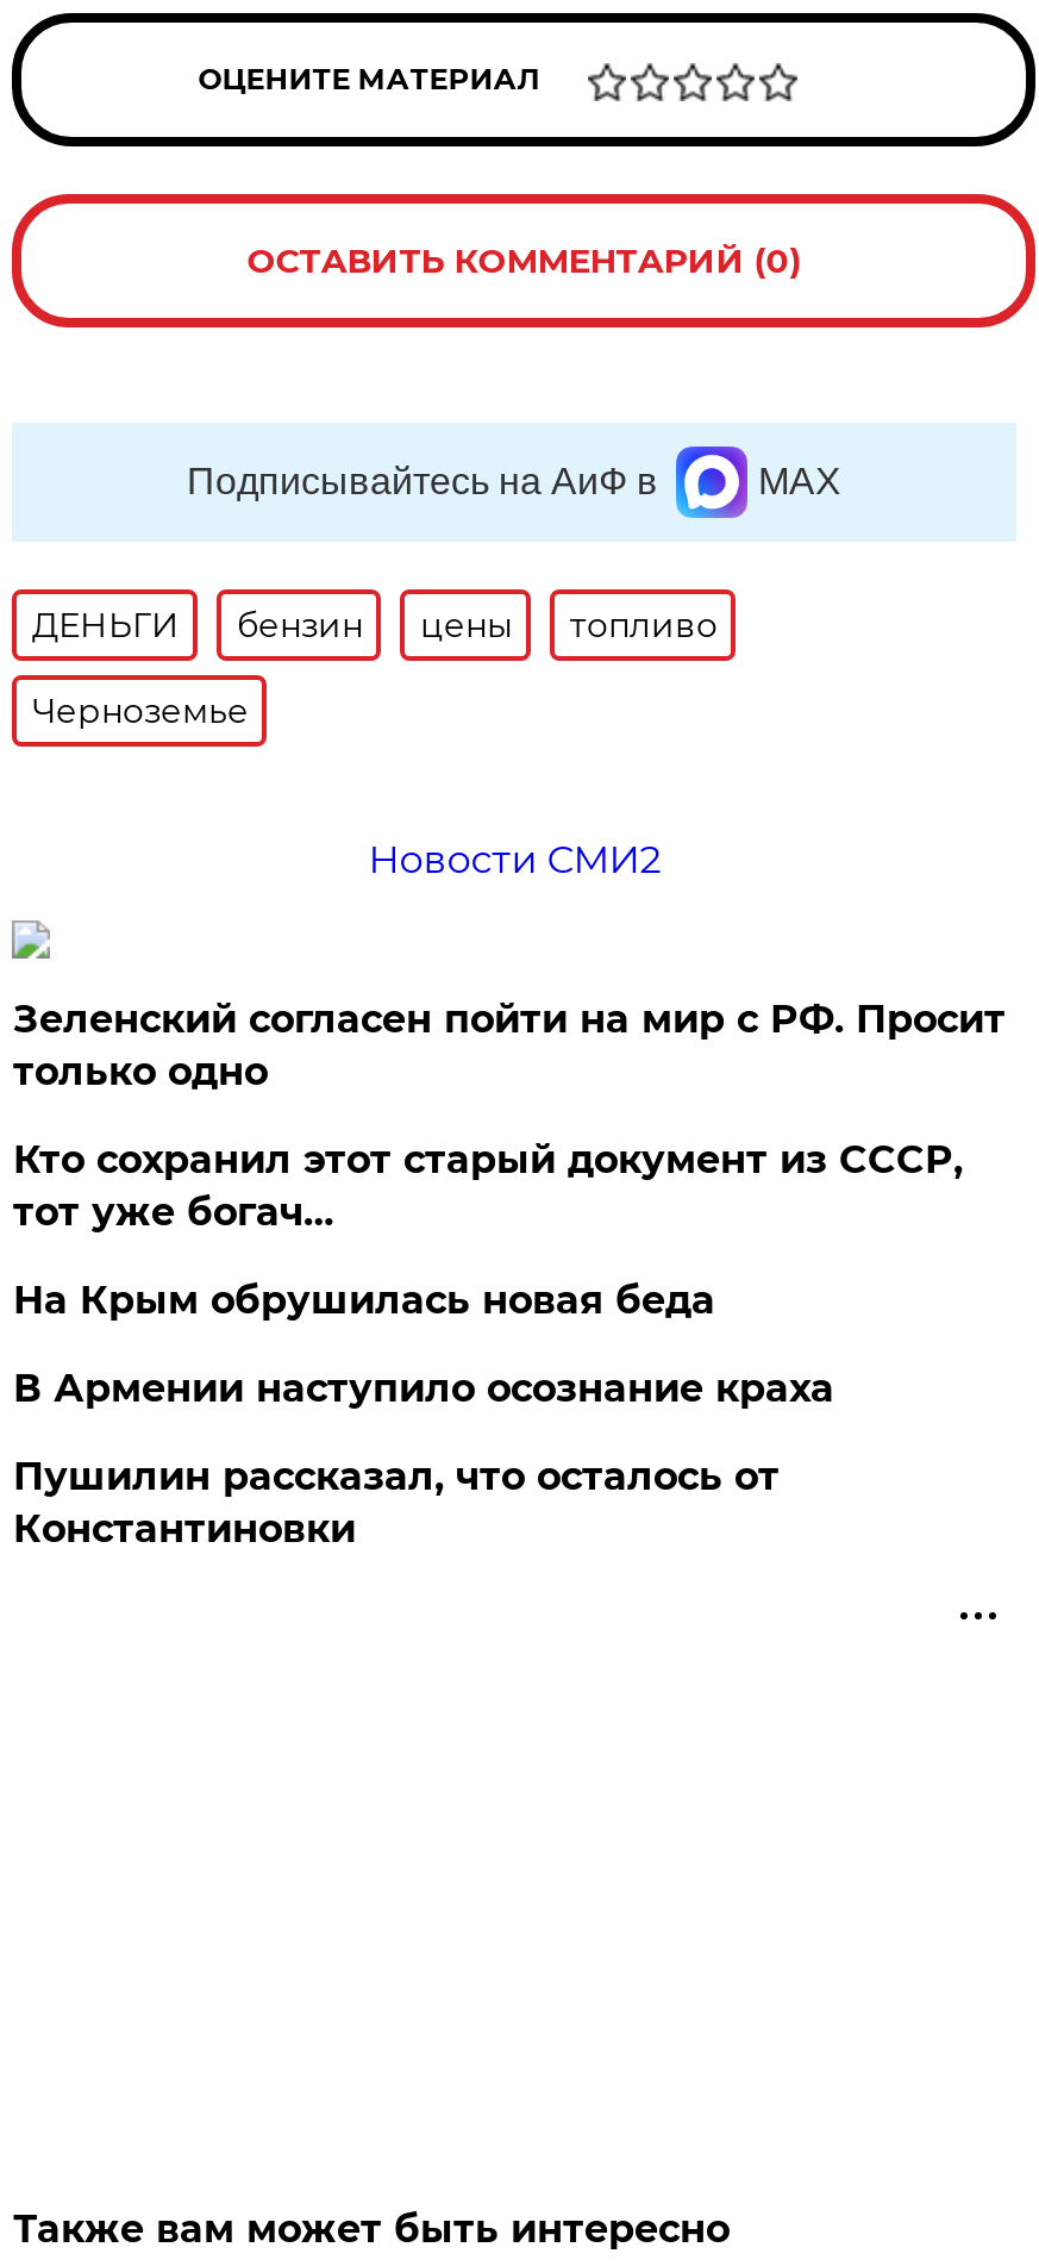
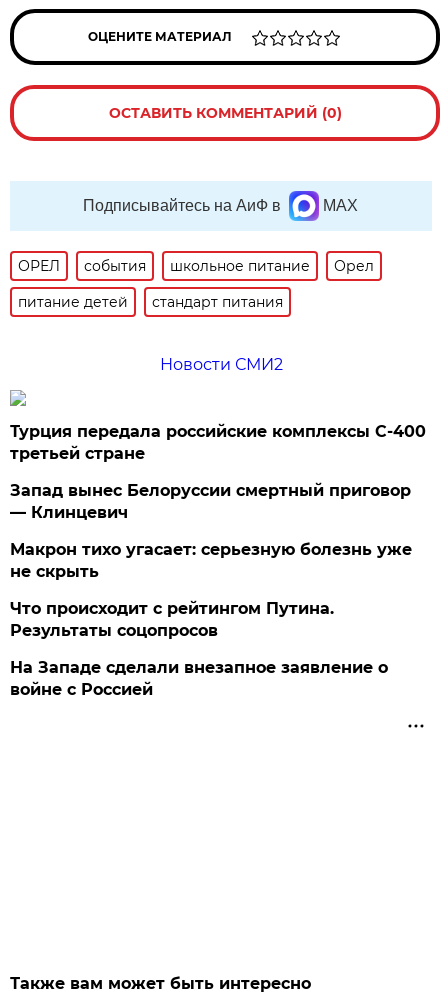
[32,603,717,646] ДЕНЬГИ | бензин | цены | топливо -> [18,257,374,275] ОРЕЛ | события | школьное питание | Орел
[32,689,249,732] Черноземье -> [18,293,283,311] питание детей | стандарт питания
[13,996,1005,1094] Зеленский согласен пойти на мир с РФ. Просит | только одно -> [10,422,426,463] Турция передала российские комплексы С-400 | третьей стране
[13,1137,963,1235] Кто сохранил этот старый документ из СССР, | тот уже богач… -> [10,481,411,522] Запад вынес Белоруссии смертный приговор | — Клинцевич
[13,1277,715,1323] На Крым обрушилась новая беда -> [10,540,412,581] Макрон тихо угасает: серьезную болезнь уже | не скрыть
[13,1366,834,1411] В Армении наступило осознание краха -> [10,599,334,640] Что происходит с рейтингом Путина. | Результаты соцопросов
[13,1454,779,1551] Пушилин рассказал, что осталось от | Константиновки -> [10,658,388,699] На Западе сделали внезапное заявление о | войне с Россией

